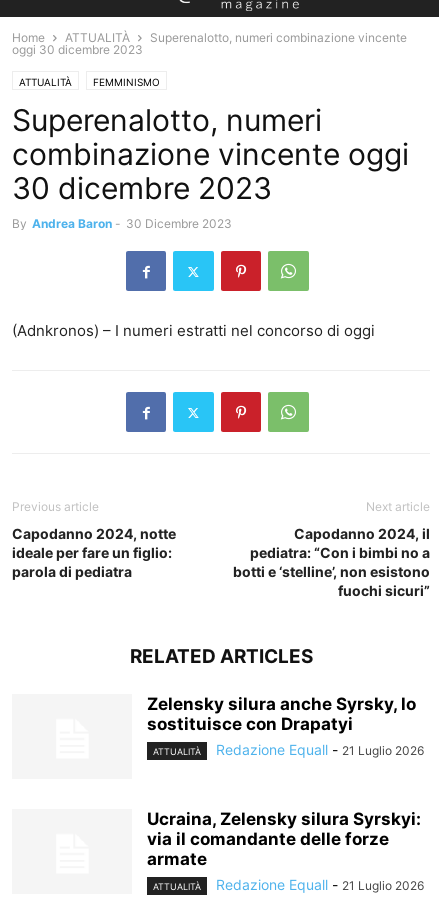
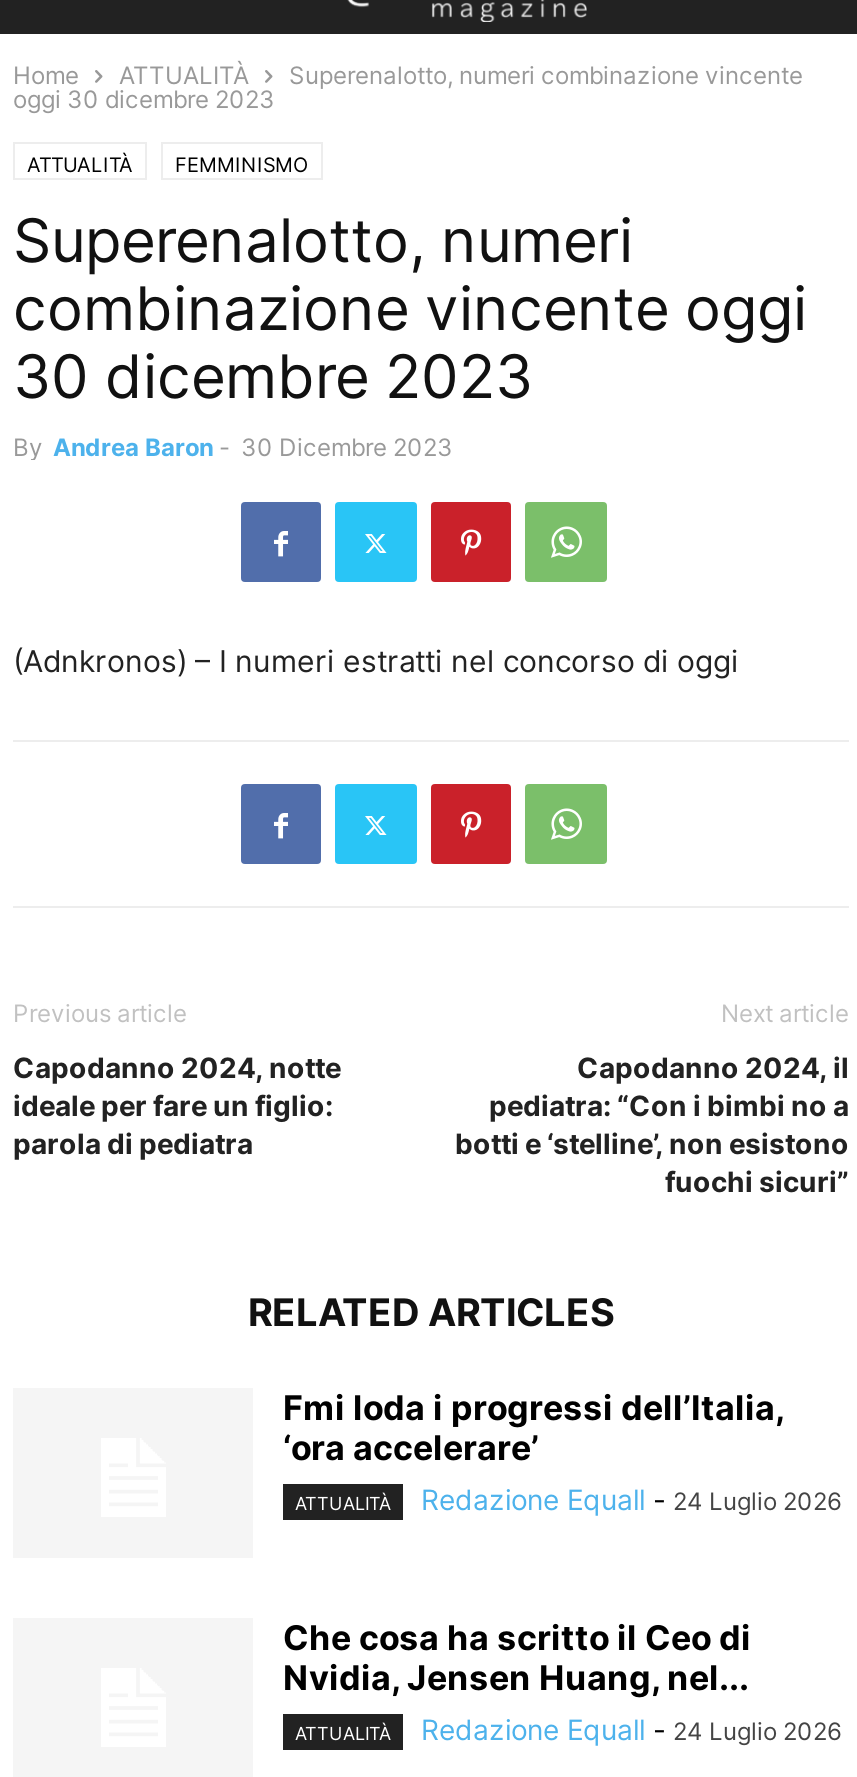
[147,694,416,734] Zelensky silura anche Syrsky, lo | sostituisce con Drapatyi -> [283,1388,783,1468] Fmi loda i progressi dell’Italia, | ‘ora accelerare’
[216,741,424,758] Redazione Equall - 21 Luglio 2026 -> [421,1482,841,1516] Redazione Equall - 24 Luglio 2026
[147,809,421,869] Ucraina, Zelensky silura Syrskyi: | via il comandante delle forze | armate -> [283,1618,751,1698] Che cosa ha scritto il Ceo di | Nvidia, Jensen Huang, nel...
[216,876,424,893] Redazione Equall - 21 Luglio 2026 -> [421,1712,841,1746] Redazione Equall - 24 Luglio 2026

